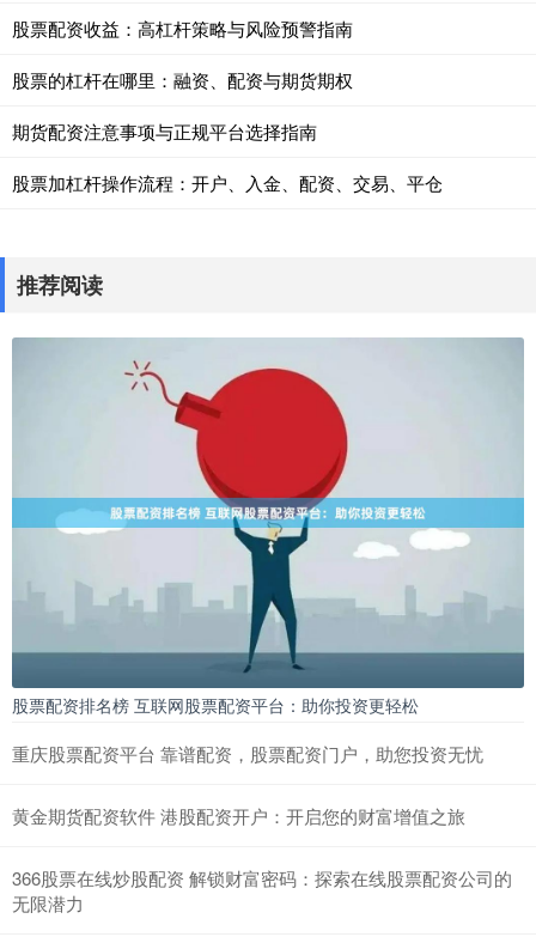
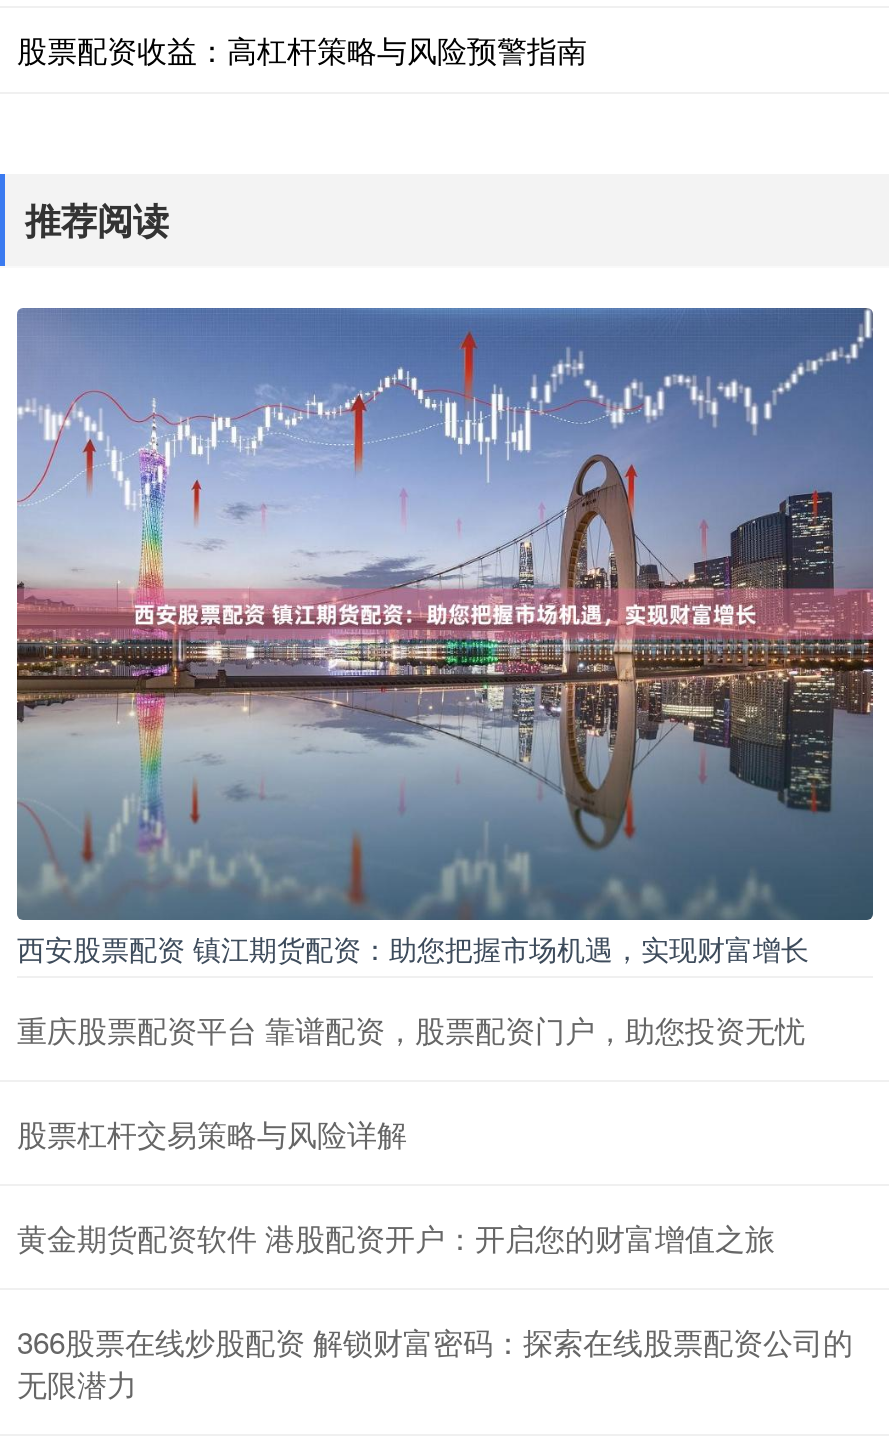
[12,67,443,195] 股票的杠杆在哪里：融资、配资与期货期权 | 期货配资注意事项与正规平台选择指南 | 股票加杠杆操作流程：开户、入金、配资、交易、平仓 -> none
moved [17,270,103,301] -> [25,195,169,247]: 推荐阅读
[11,339,525,717] [image] | 股票配资排名榜 互联网股票配资平台：助你投资更轻松 -> [15,308,875,967] [image] | 西安股票配资 镇江期货配资：助您把握市场机遇，实现财富增长
moved [12,741,483,766] -> [17,1007,805,1049]: 重庆股票配资平台 靠谱配资，股票配资门户，助您投资无忧
none -> [17,1111,407,1153] 股票杠杆交易策略与风险详解

